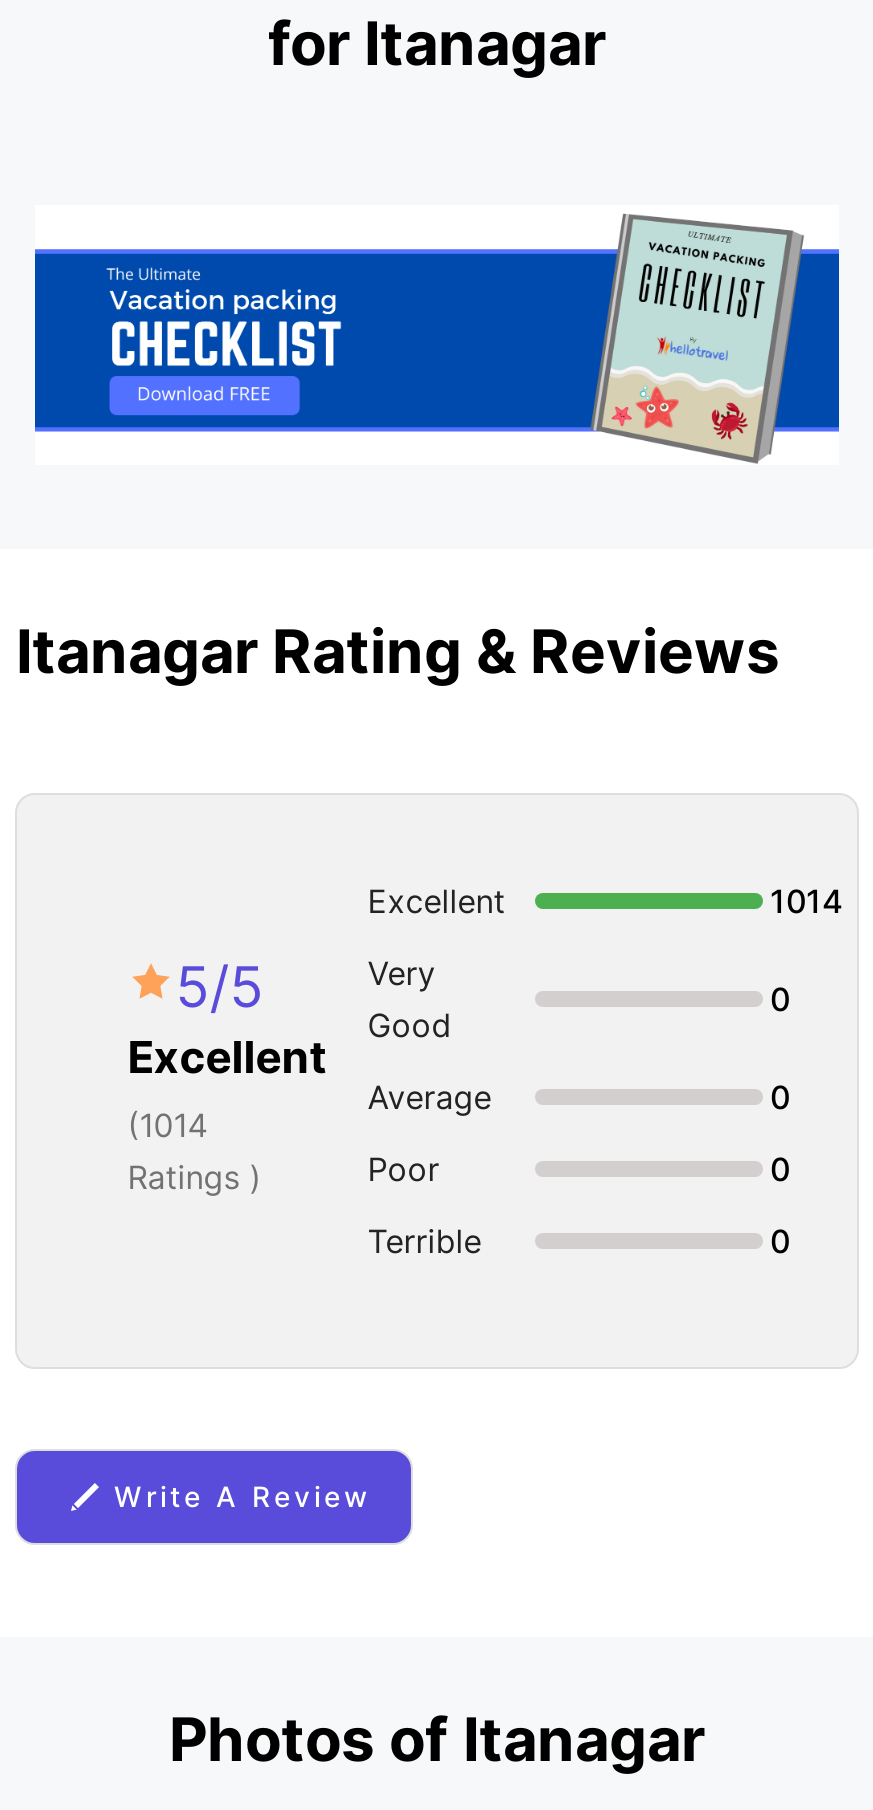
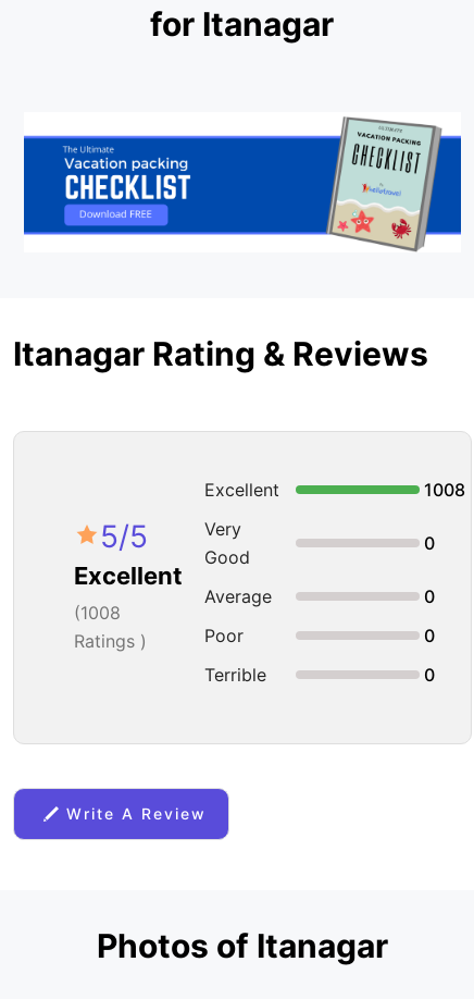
[770,881,842,921] 1014 -> [423,479,465,501] 1008
[127,1106,207,1146] (1014 -> [74,602,121,623] (1008

